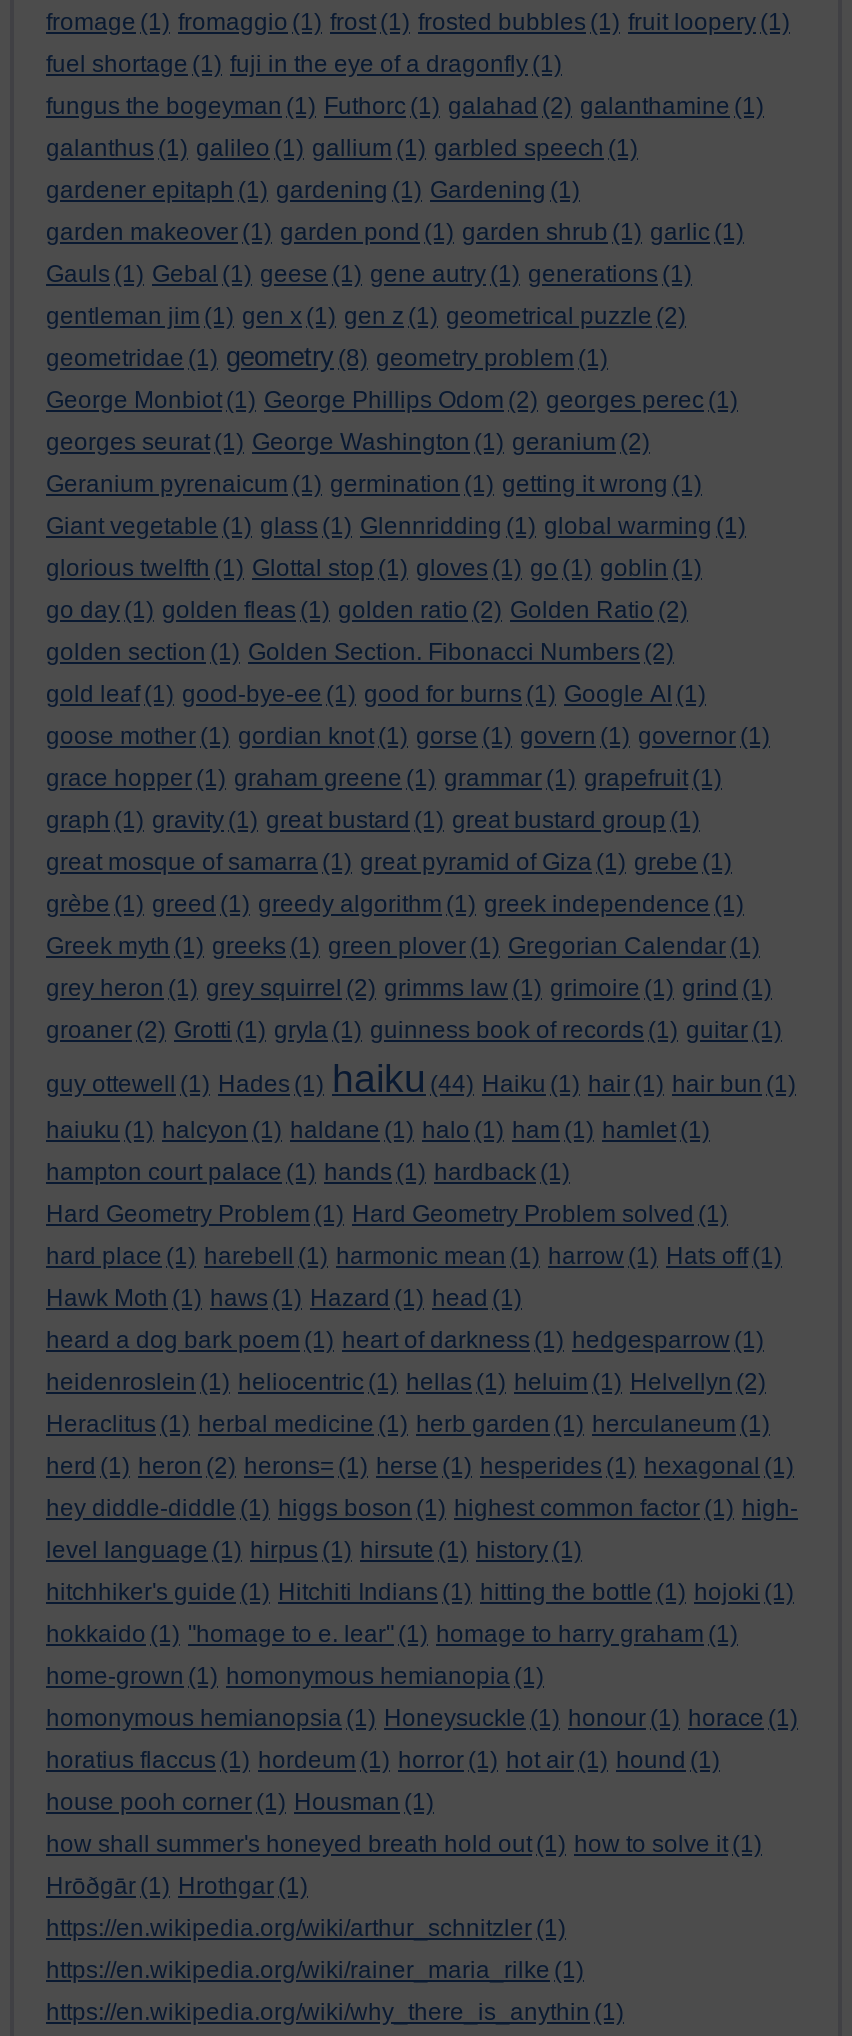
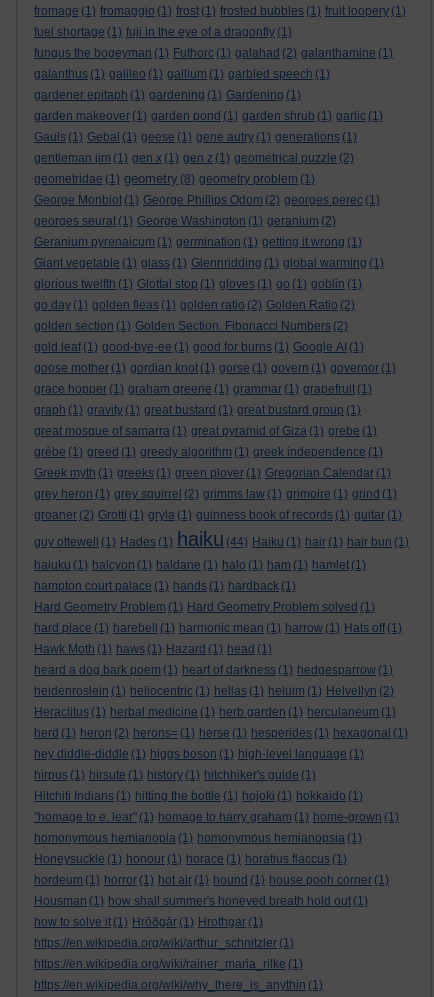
[46,1495,798,1901] hey diddle-diddle (1) higgs boson (1) highest common factor (1) high- | level language (1) hirpus (1) hirsute (1) history (1) | hitchhiker's guide (1) Hitchiti Indians (1) hitting the bottle (1) hojoki (1) | hokkaido (1) "homage to e. lear" (1) homage to harry graham (1) | home-grown (1) homonymous hemianopia (1) | homonymous hemianopsia (1) Honeysuckle (1) honour (1) horace (1) | horatius flaccus (1) hordeum (1) horror (1) hot air (1) hound (1) | house pooh corner (1) Housman (1) | how shall summer's honeyed breath hold out (1) how to solve it (1) | Hrōðgār (1) Hrothgar (1) -> [34,747,399,929] hey diddle-diddle (1) higgs boson (1) high-level language (1) | hirpus (1) hirsute (1) history (1) hitchhiker's guide (1) | Hitchiti Indians (1) hitting the bottle (1) hojoki (1) hokkaido (1) | "homage to e. lear" (1) homage to harry graham (1) home-grown (1) | homonymous hemianopia (1) homonymous hemianopsia (1) | Honeysuckle (1) honour (1) horace (1) horatius flaccus (1) | hordeum (1) horror (1) hot air (1) hound (1) house pooh corner (1) | Housman (1) how shall summer's honeyed breath hold out (1) | how to solve it (1) Hrōðgār (1) Hrothgar (1)

